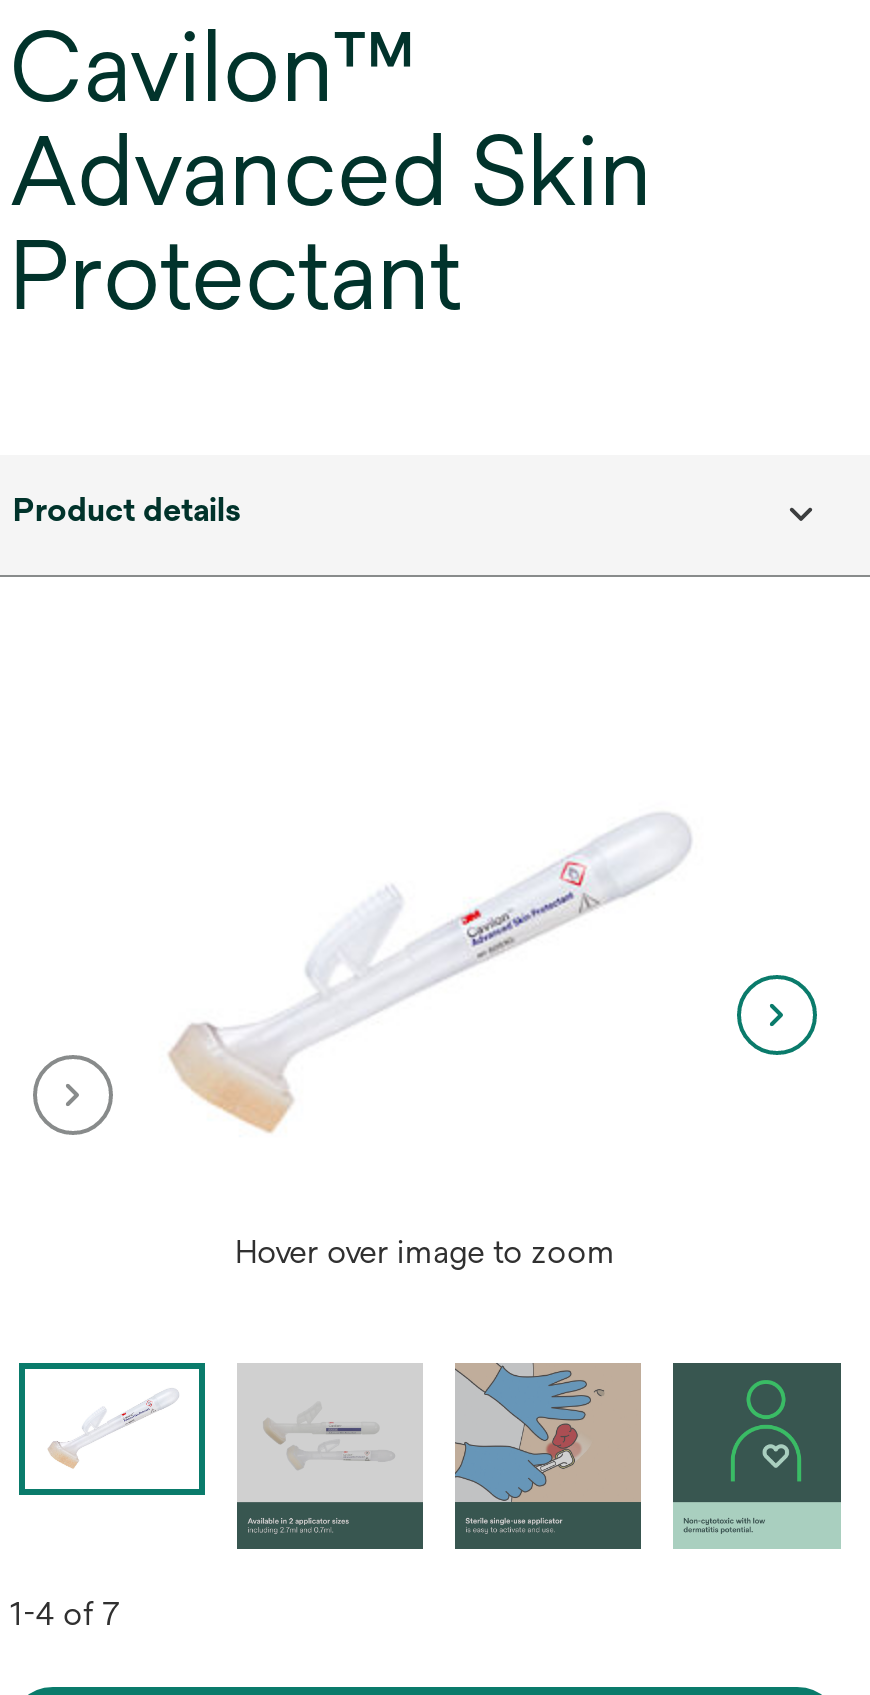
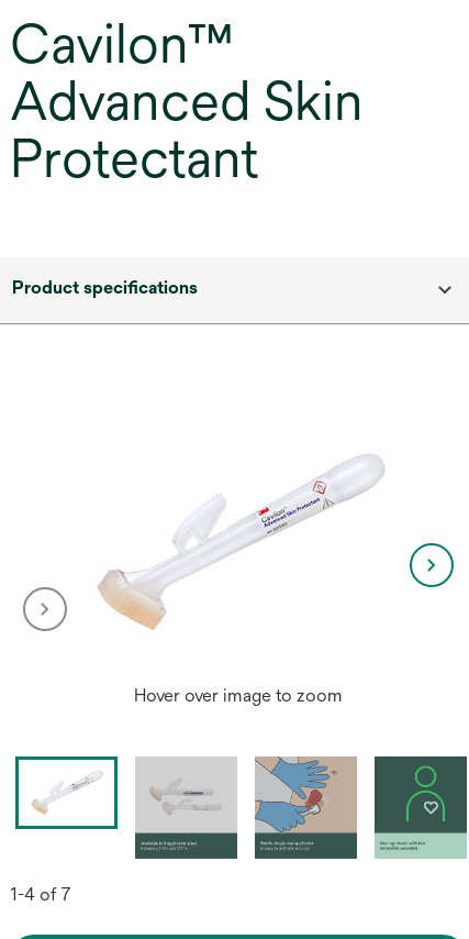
[13,491,241,529] Product details -> [12,277,198,298] Product specifications

